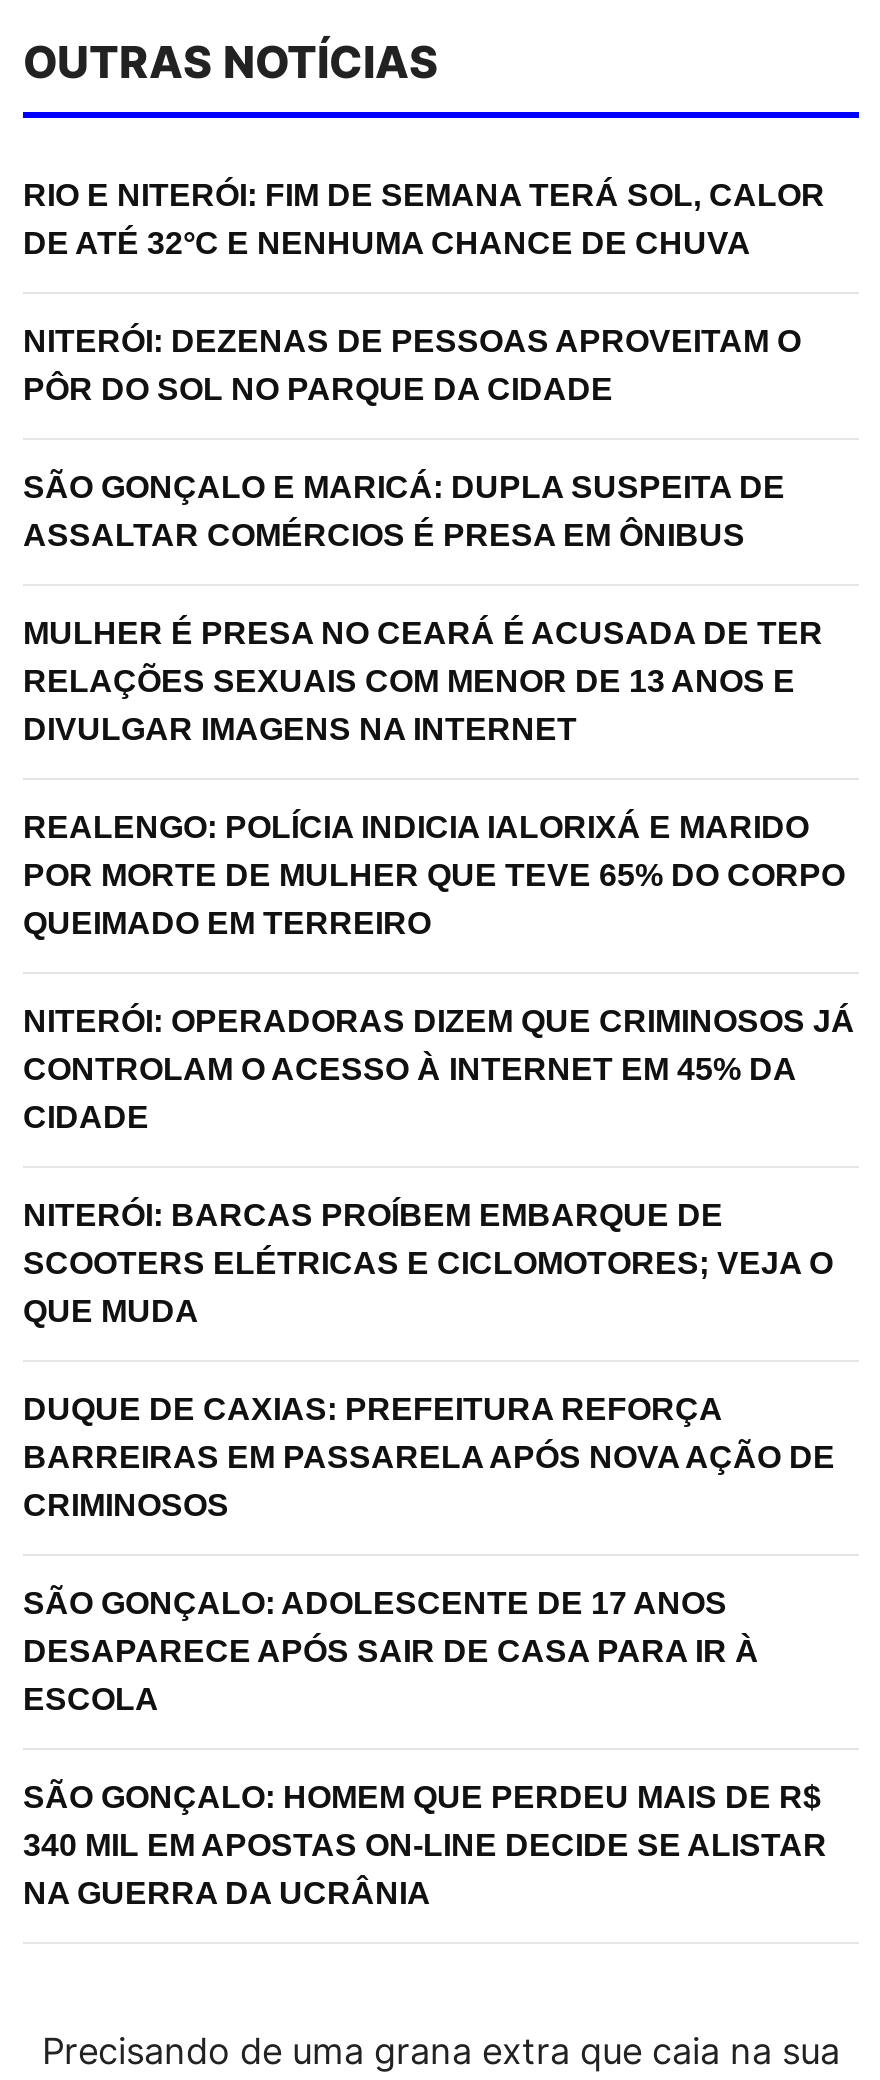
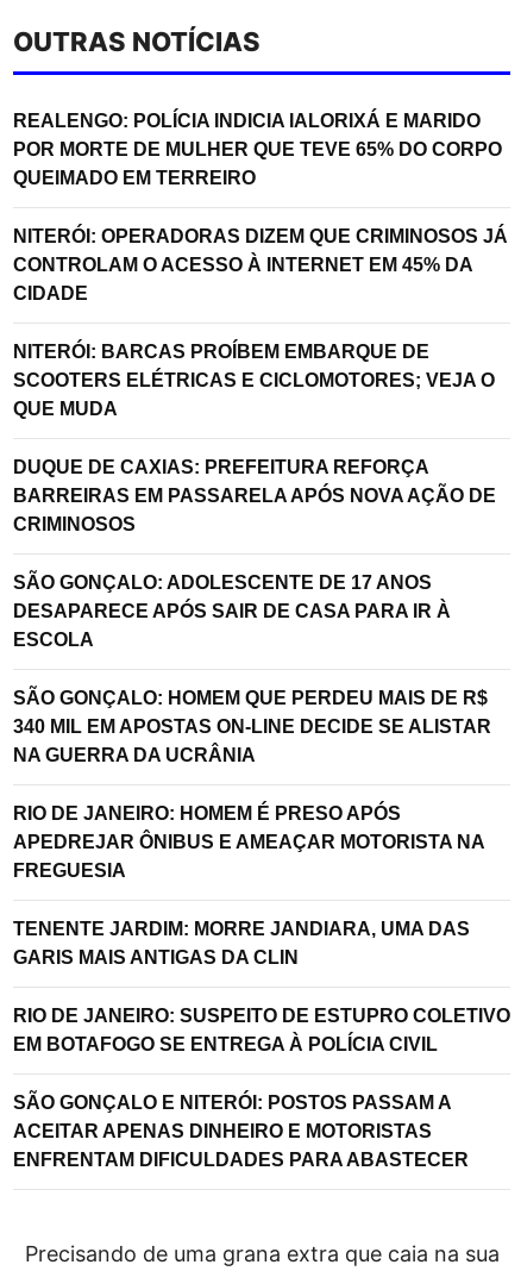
[23,178,825,746] RIO E NITERÓI: FIM DE SEMANA TERÁ SOL, CALOR | DE ATÉ 32°C E NENHUMA CHANCE DE CHUVA | NITERÓI: DEZENAS DE PESSOAS APROVEITAM O | PÔR DO SOL NO PARQUE DA CIDADE | SÃO GONÇALO E MARICÁ: DUPLA SUSPEITA DE | ASSALTAR COMÉRCIOS É PRESA EM ÔNIBUS | MULHER É PRESA NO CEARÁ É ACUSADA DE TER | RELAÇÕES SEXUAIS COM MENOR DE 13 ANOS E | DIVULGAR IMAGENS NA INTERNET -> none
moved [23,810,855,1910] -> [13,111,508,765]: REALENGO: POLÍCIA INDICIA IALORIXÁ E MARIDO | POR MORTE DE MULHER QUE TEVE 65% DO CORPO | QUEIMADO EM TERREIRO | ... | 340 MIL EM APOSTAS ON-LINE DECIDE SE ALISTAR | NA GUERRA DA UCRÂNIA
none -> [13,803,510,1170] RIO DE JANEIRO: HOMEM É PRESO APÓS | APEDREJAR ÔNIBUS E AMEAÇAR MOTORISTA NA | FREGUESIA | TENENTE JARDIM: MORRE JANDIARA, UMA DAS | GARIS MAIS ANTIGAS DA CLIN | RIO DE JANEIRO: SUSPEITO DE ESTUPRO COLETIVO | EM BOTAFOGO SE ENTREGA À POLÍCIA CIVIL | SÃO GONÇALO E NITERÓI: POSTOS PASSAM A | ACEITAR APENAS DINHEIRO E MOTORISTAS | ENFRENTAM DIFICULDADES PARA ABASTECER

